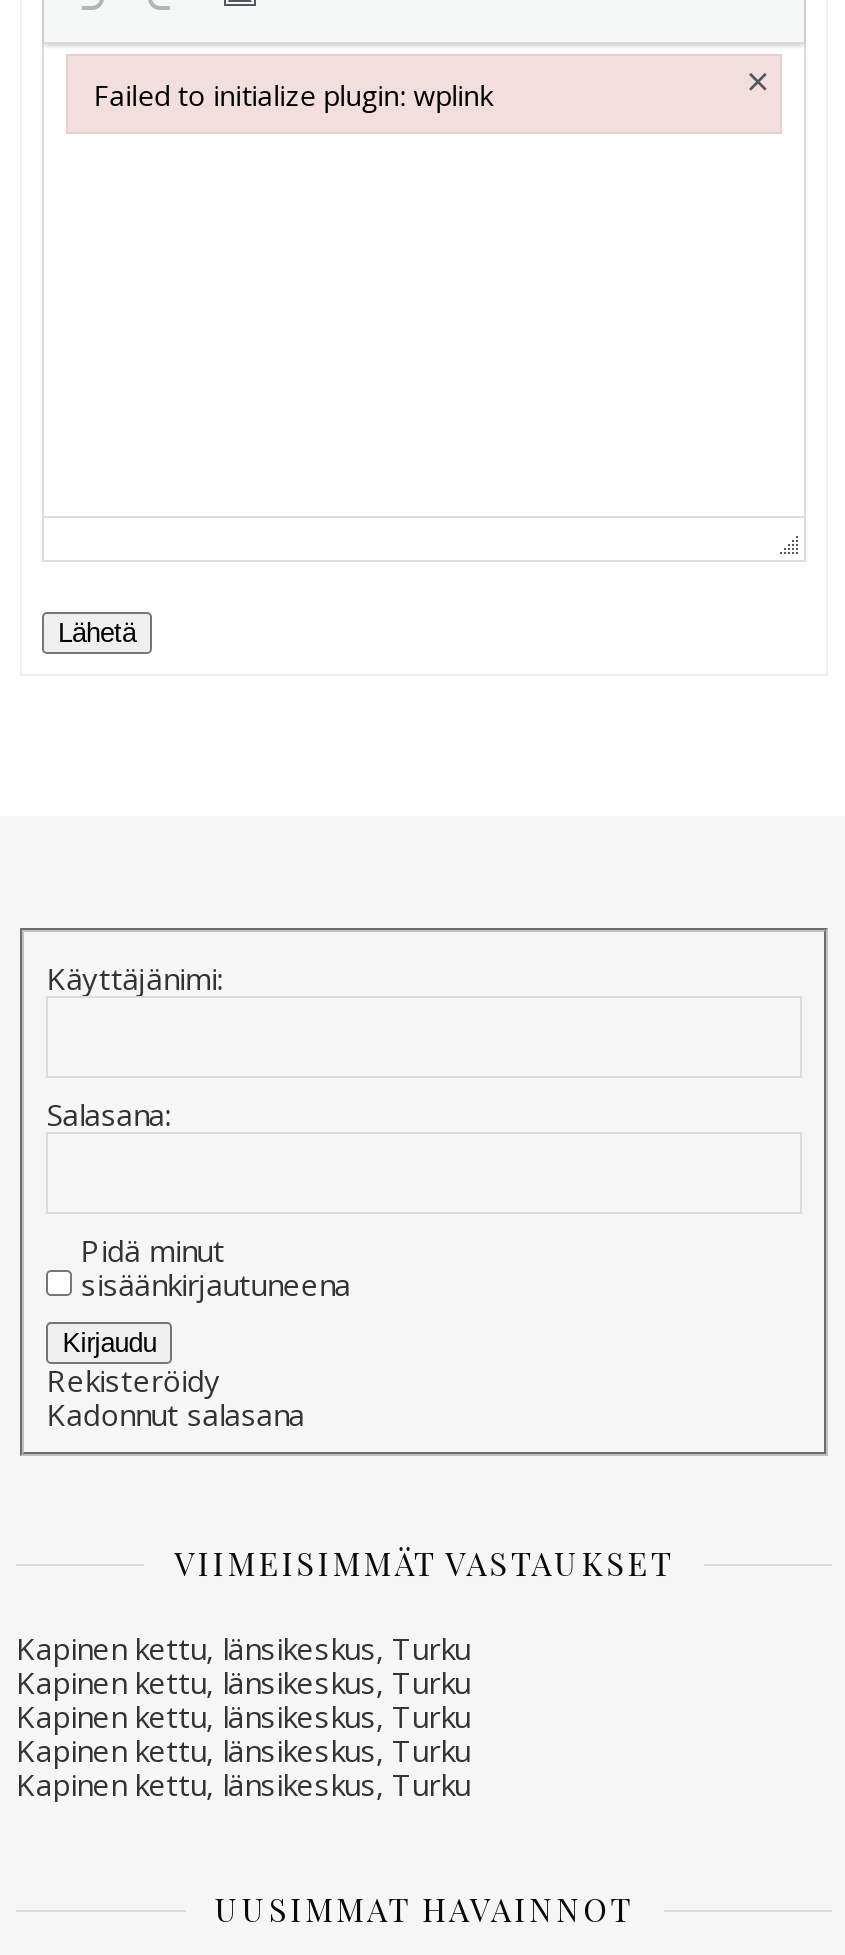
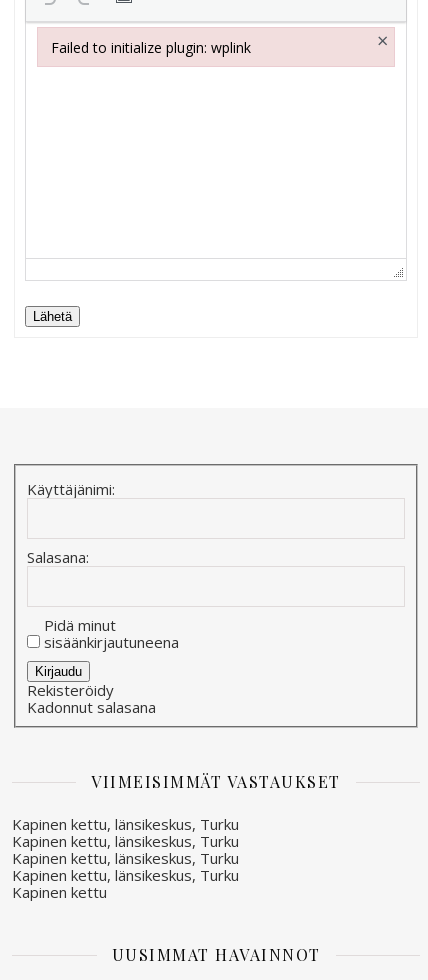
[16,1763,470,1803] Kapinen kettu, länsikeskus, Turku -> [12,881,107,901] Kapinen kettu

